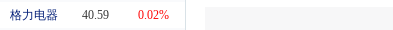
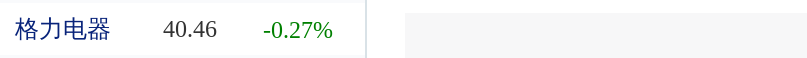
[82,8,109,22] 40.59 -> [163,15,217,43] 40.46
[138,8,169,22] 0.02% -> [263,15,333,43] -0.27%

